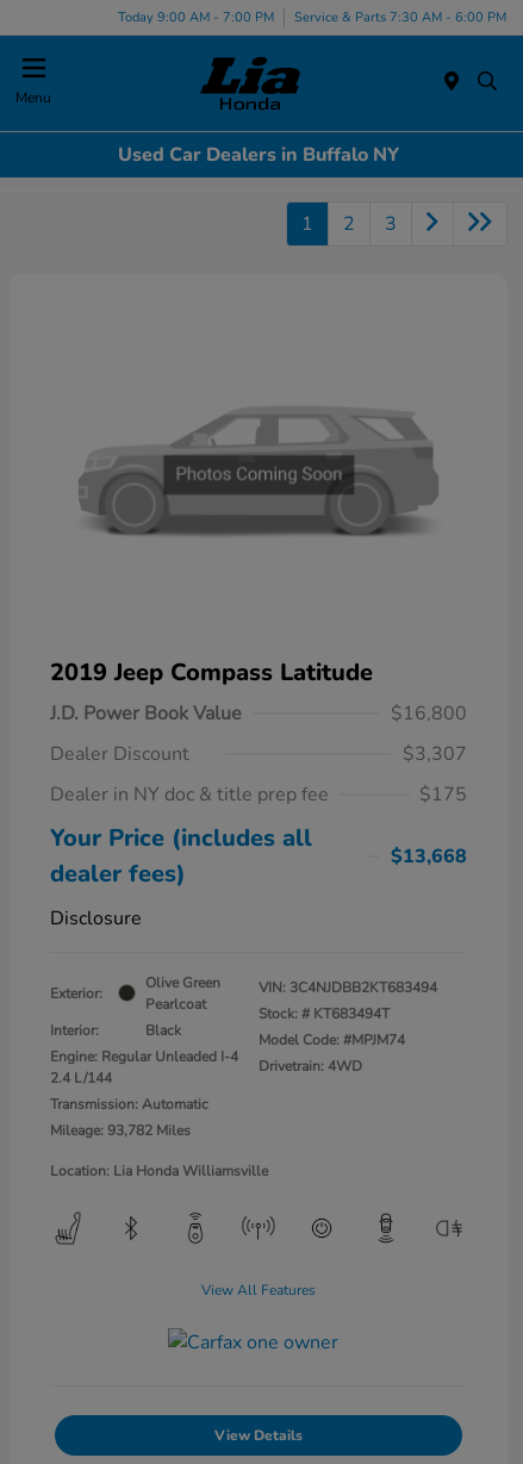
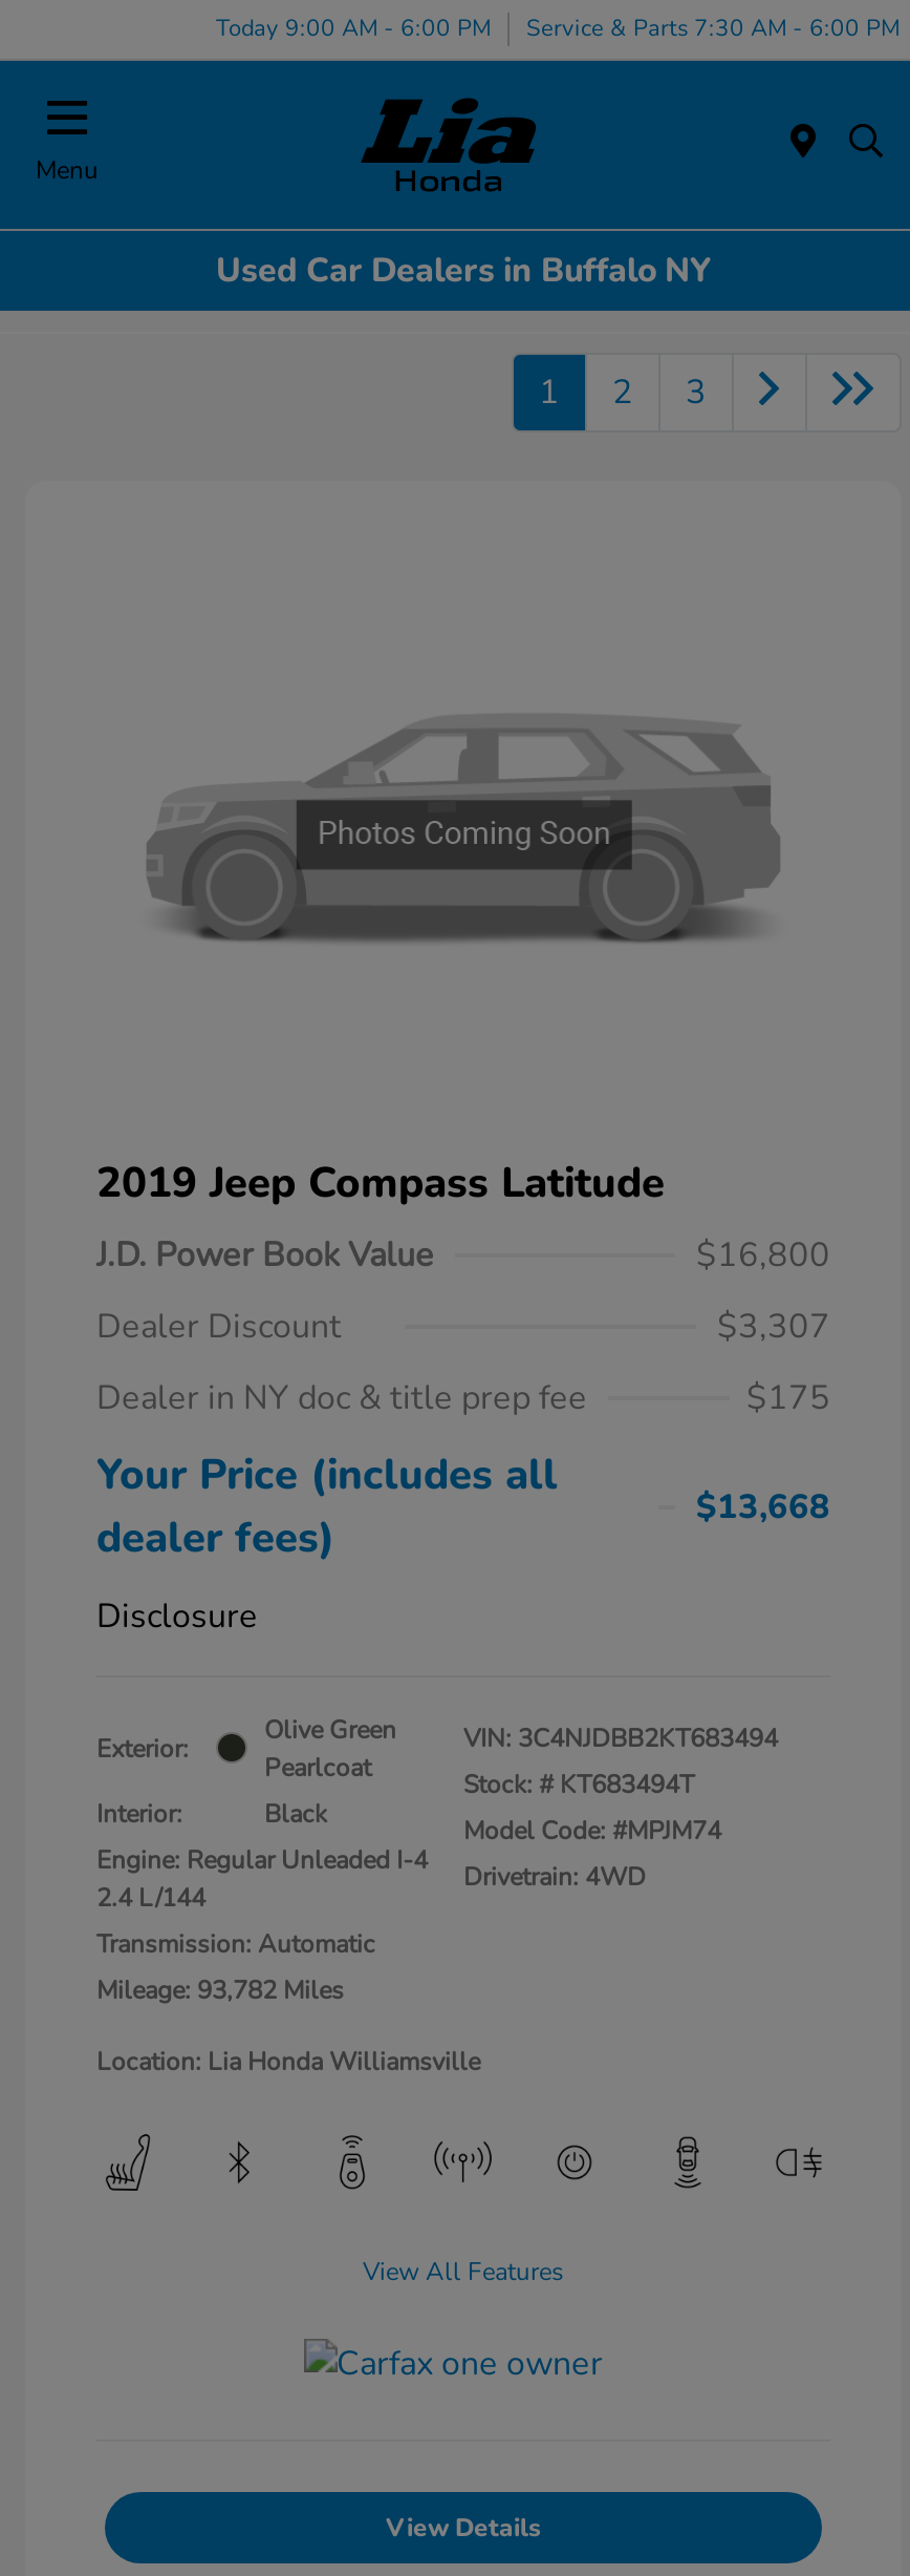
[118,8,506,26] Today 9:00 AM - 7:00 PM Service & Parts 7:30 AM - 6:00 PM -> [216,12,900,43] Today 9:00 AM - 6:00 PM Service & Parts 7:30 AM - 6:00 PM

